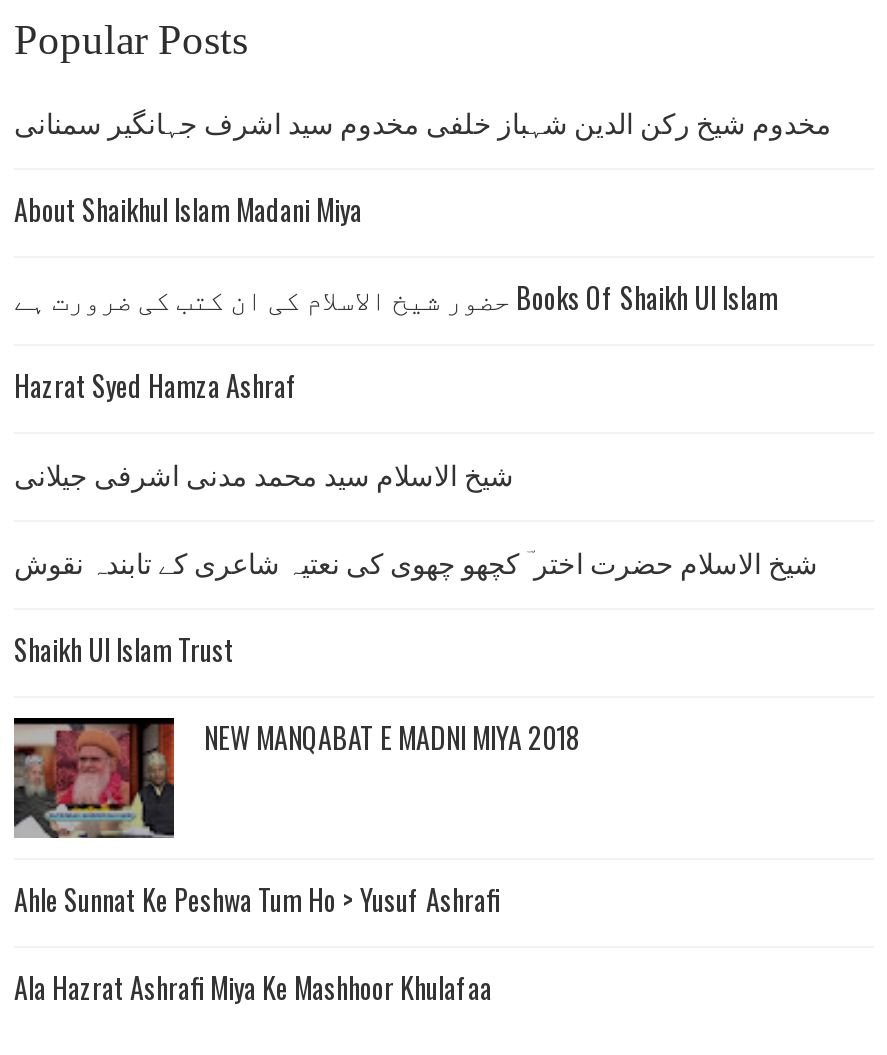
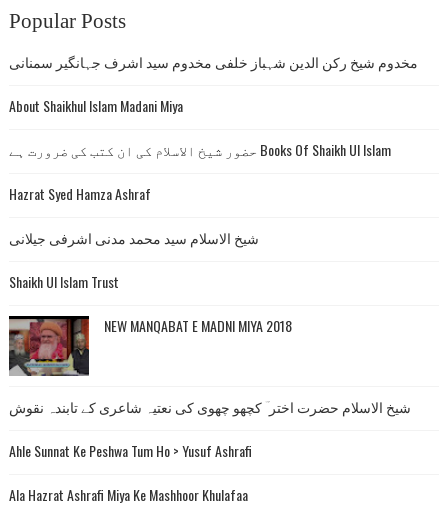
moved [14,540,818,582] -> [9,396,411,417]: شیخ الاسلام حضرت اختر ؔ کچھو چھوی کی نعتیہ شاعری کے تابندہ نقوش
moved [10,628,580,842] -> [7,271,292,378]: [image] | Shaikh Ul Islam Trust | NEW MANQABAT E MADNI MIYA 2018

